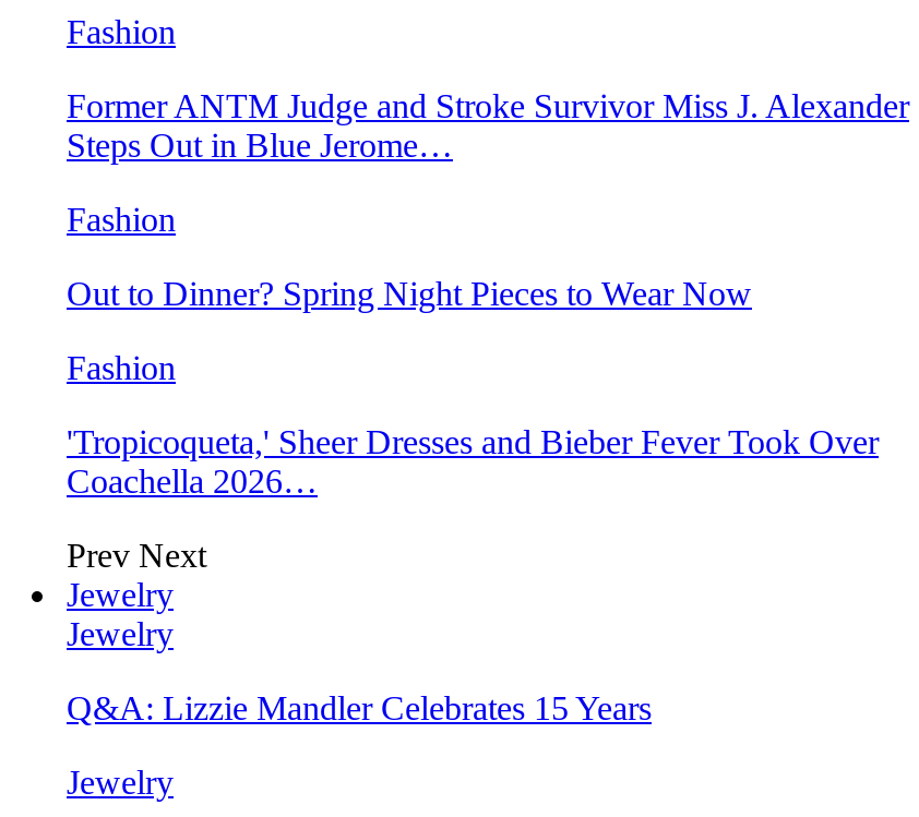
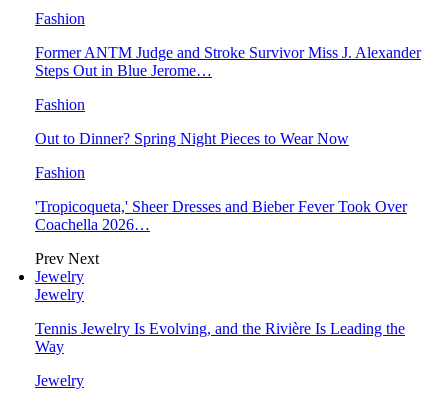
[67,689,652,726] Q&A: Lizzie Mandler Celebrates 15 Years -> [35,320,405,355] Tennis Jewelry Is Evolving, and the Rivière Is Leading the | Way

